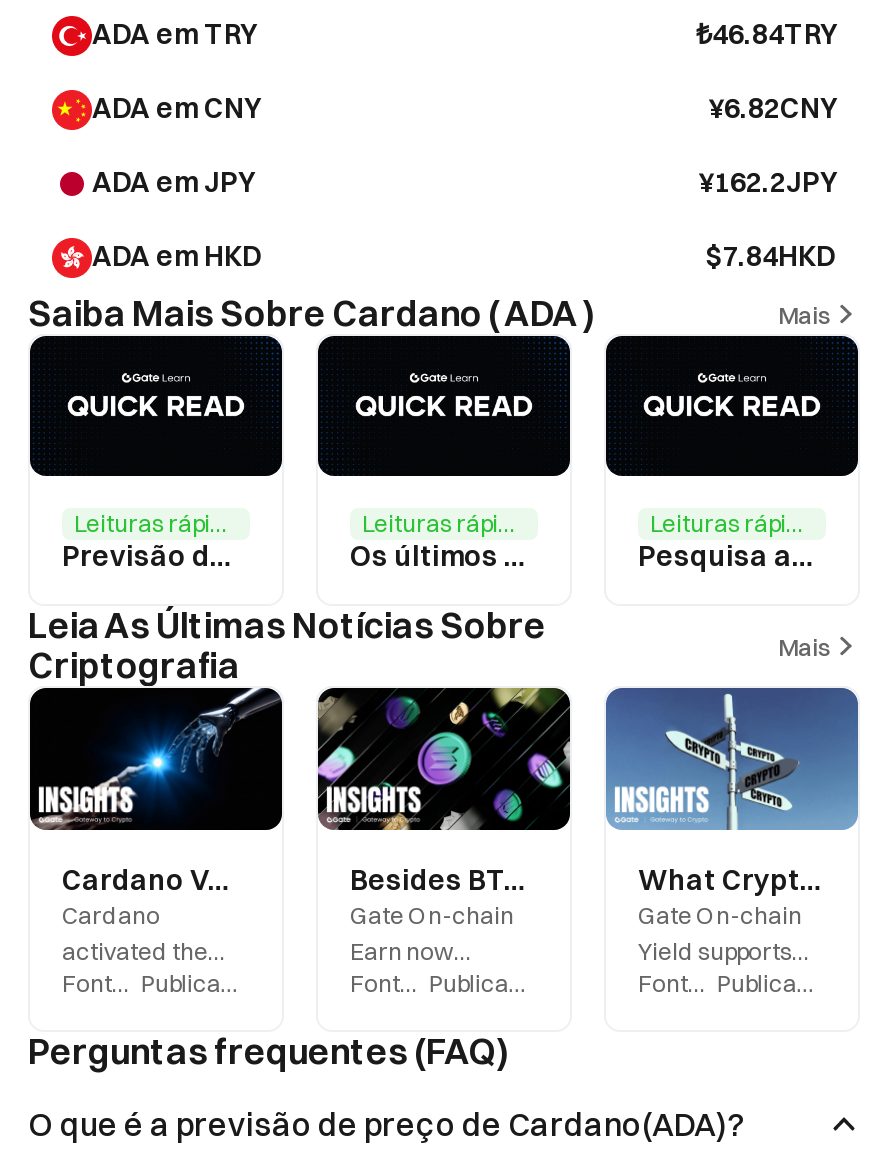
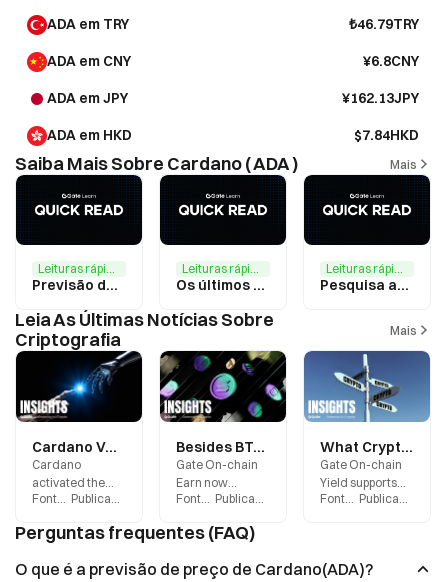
[696,16,836,52] ₺46.84TRY -> [349,15,419,33] ₺46.79TRY
[708,90,836,126] ¥6.82CNY -> [363,52,419,70] ¥6.8CNY
[698,164,836,200] ¥162.2JPY -> [342,89,419,107] ¥162.13JPY

